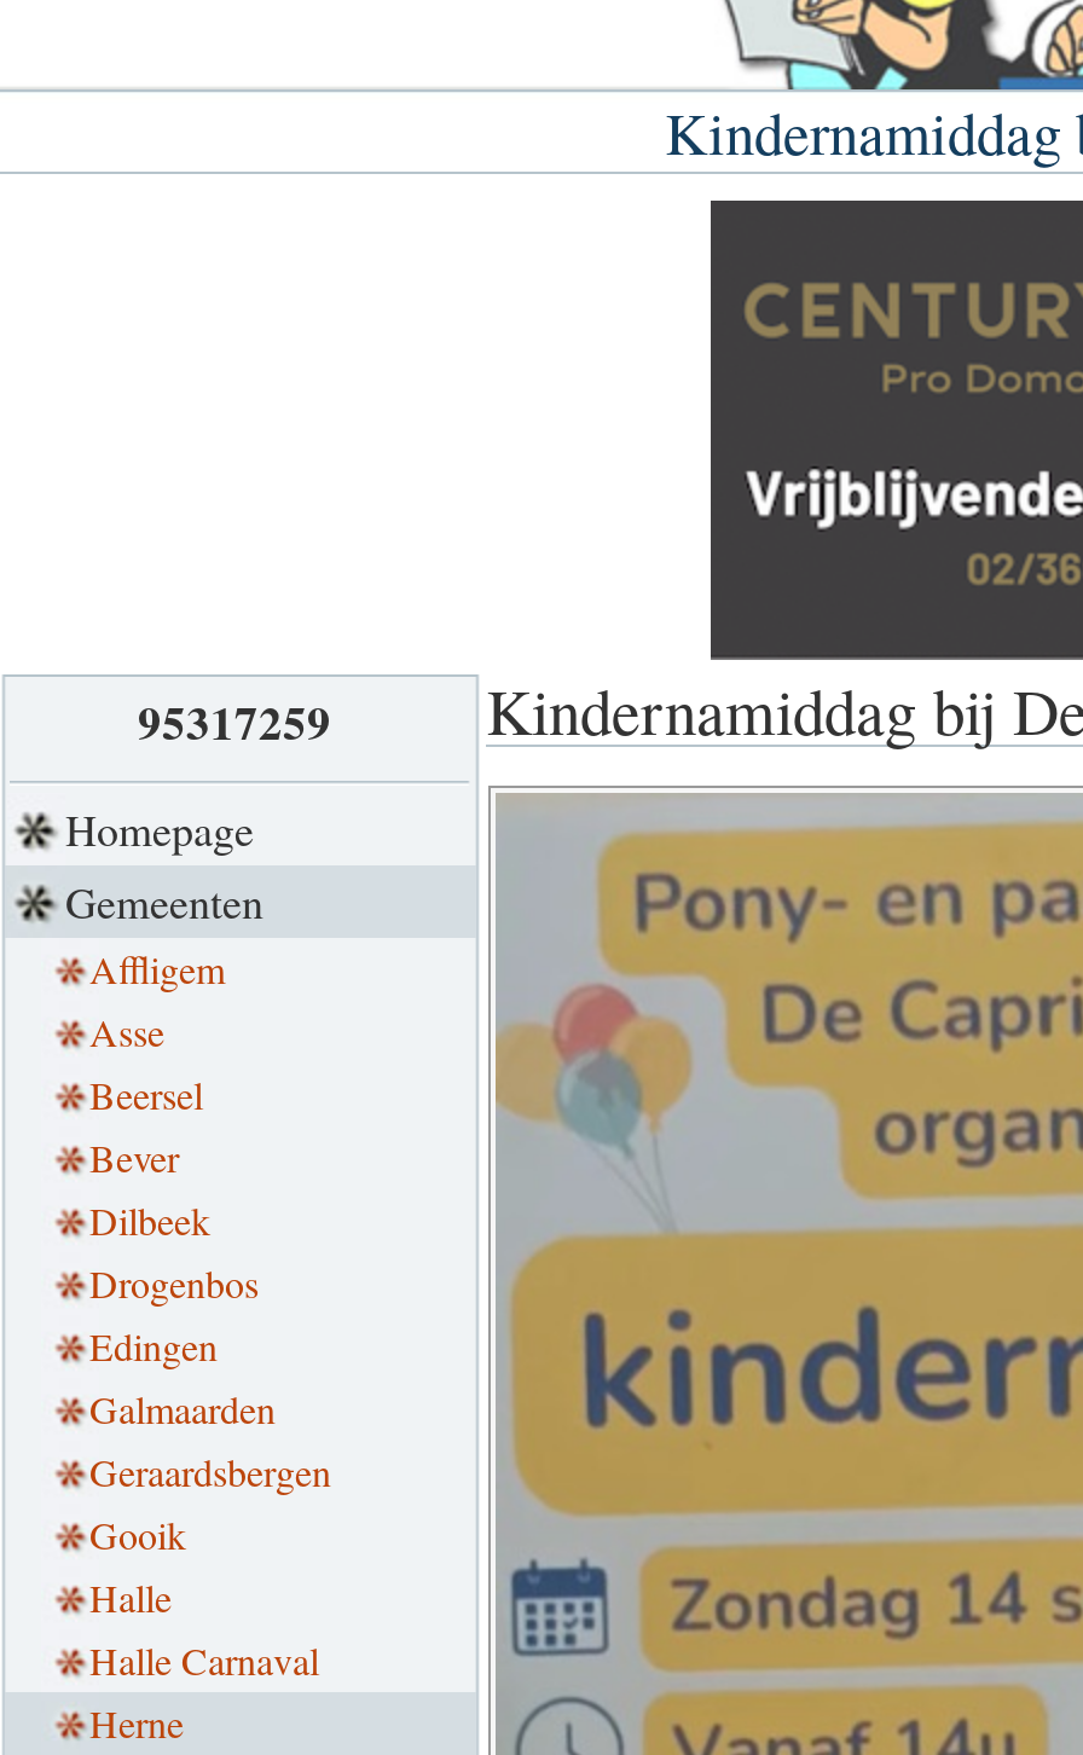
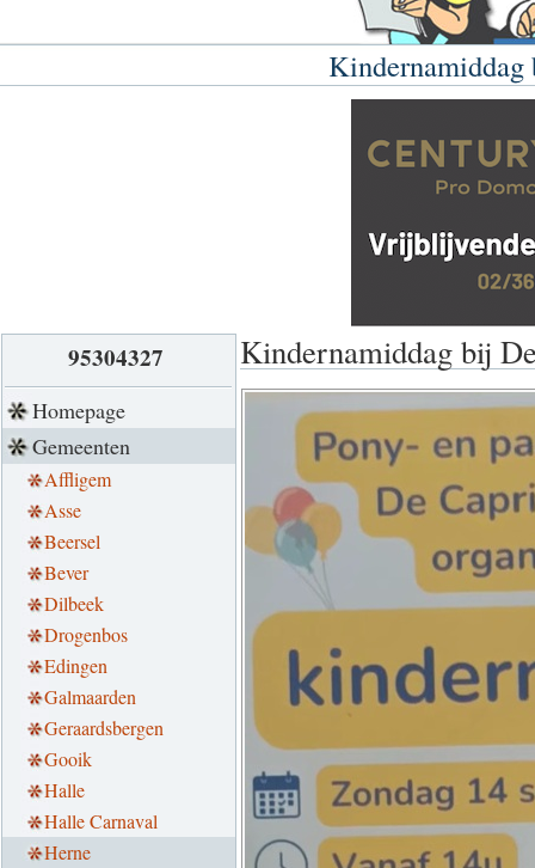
[138,689,331,754] 95317259 -> [68,341,164,373] 95304327

